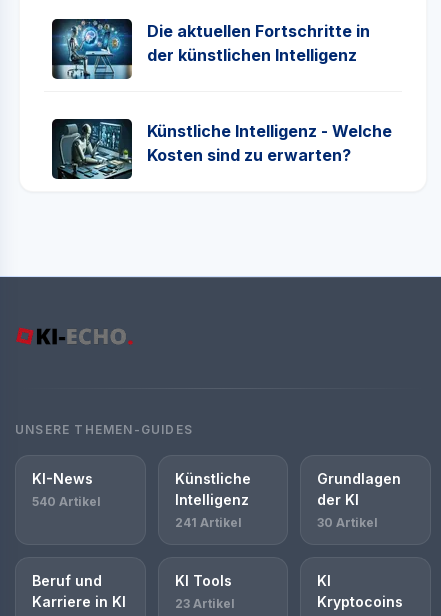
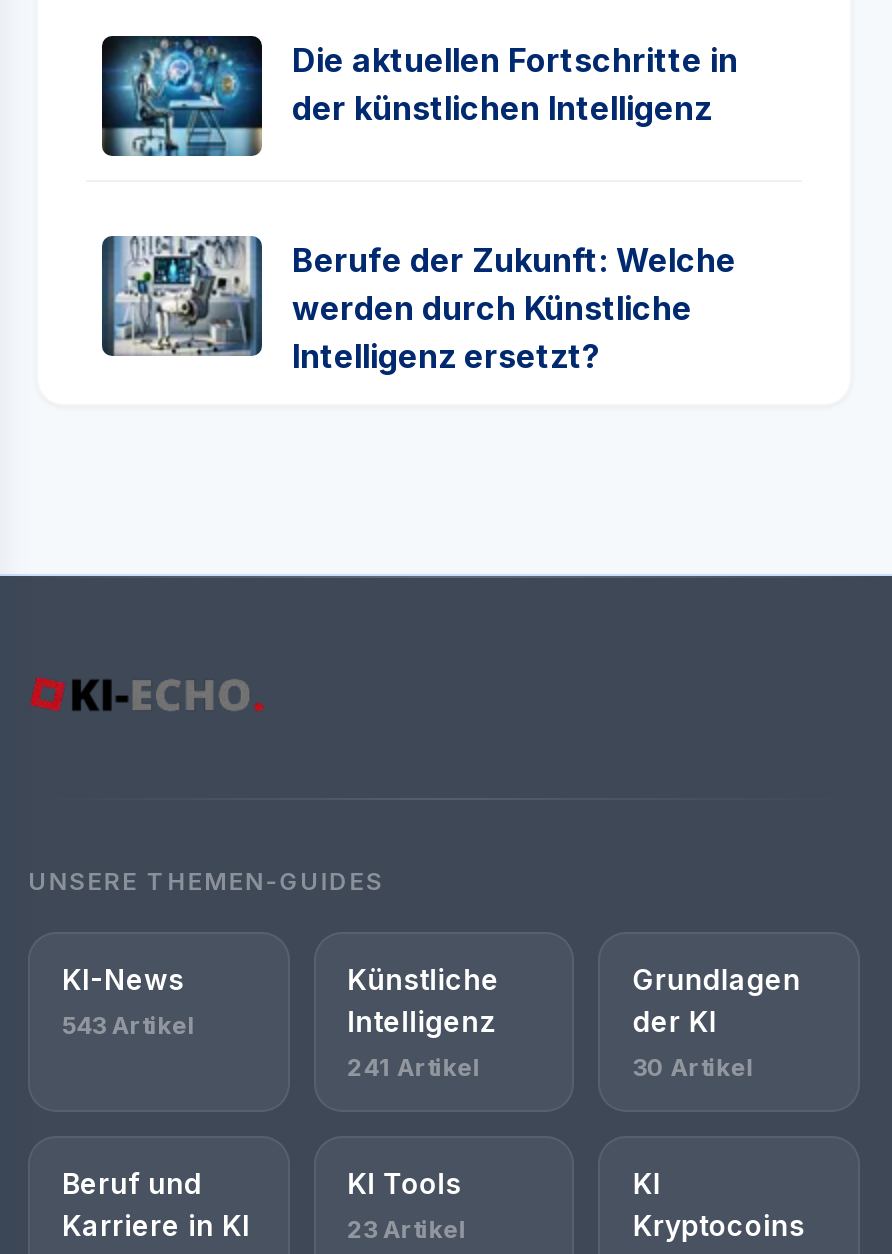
[52,118,392,180] [image] | Künstliche Intelligenz - Welche | Kosten sind zu erwarten? -> [102,234,736,375] [image] | Berufe der Zukunft: Welche | werden durch Künstliche | Intelligenz ersetzt?
[32,494,101,509] 540 Artikel -> [62,1011,196,1041] 543 Artikel

